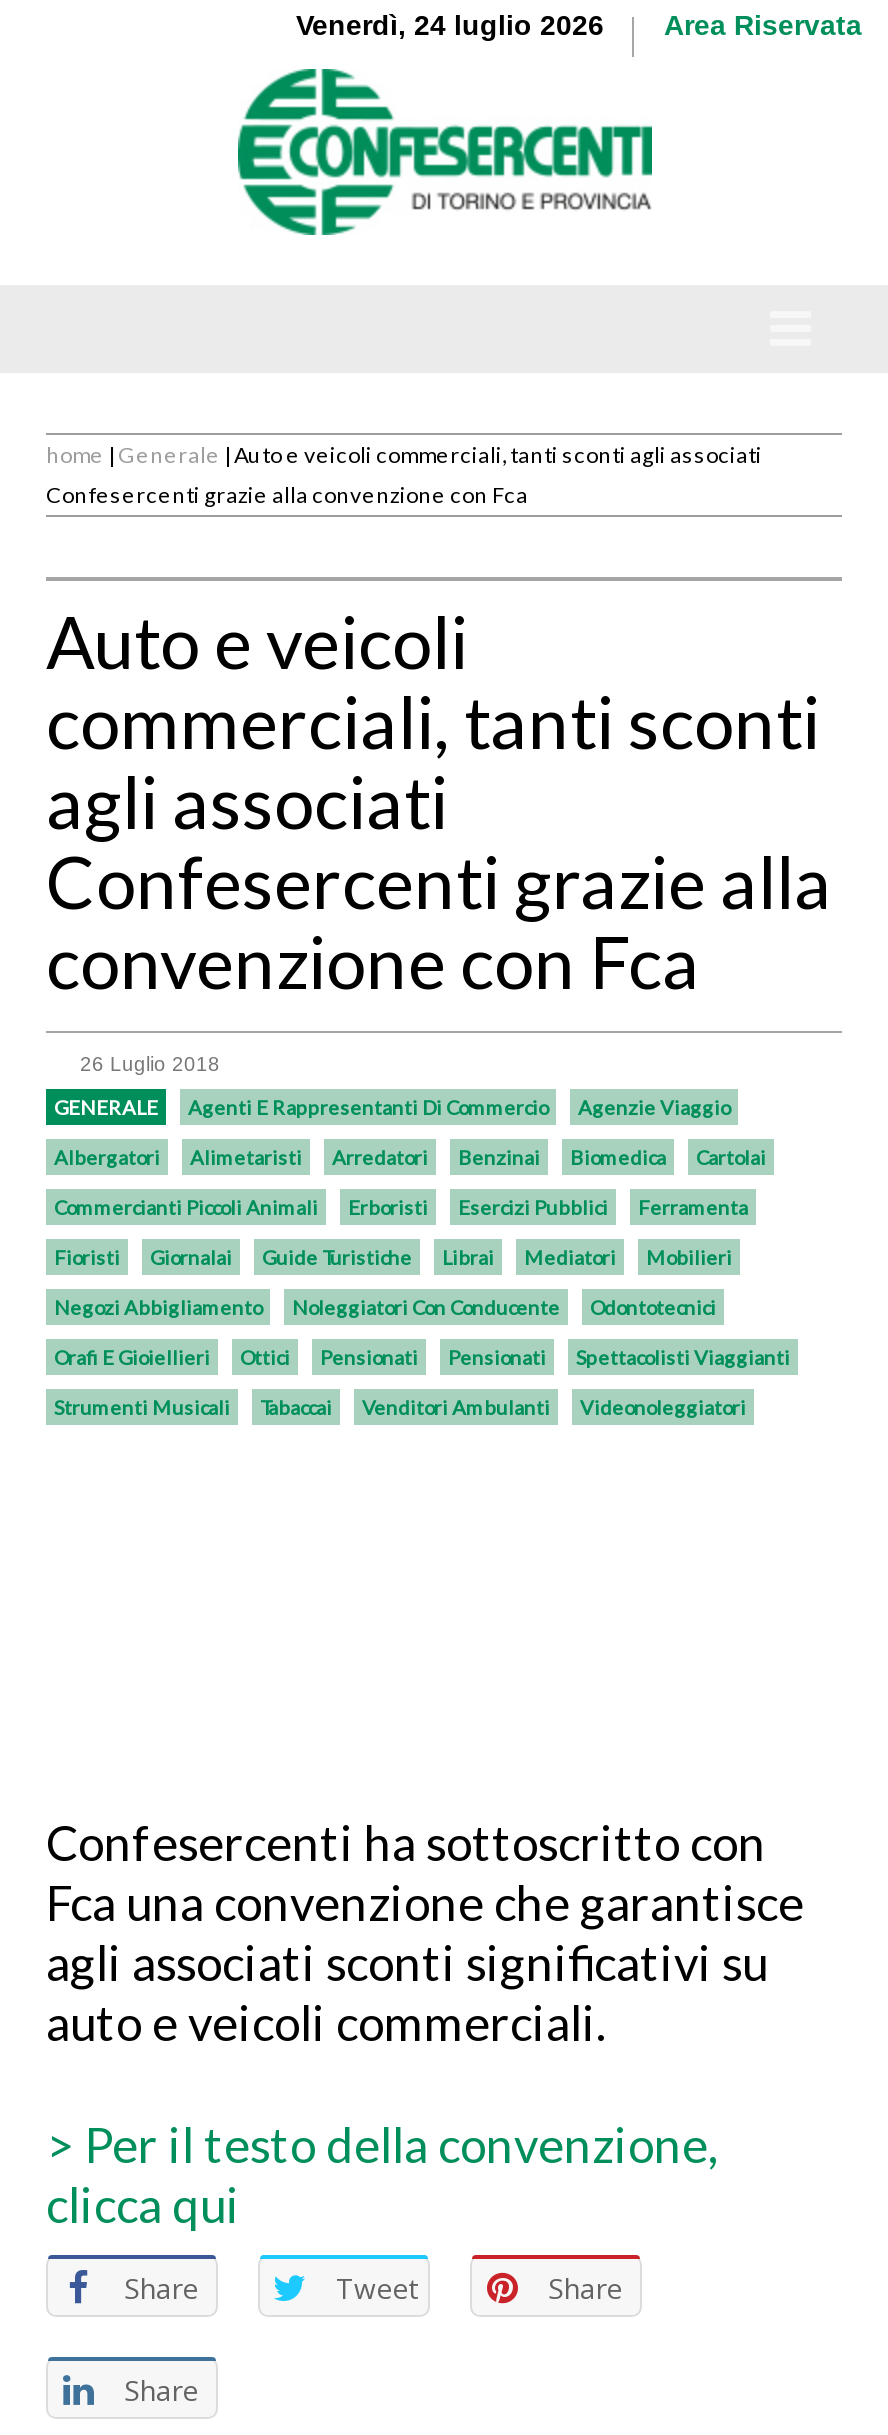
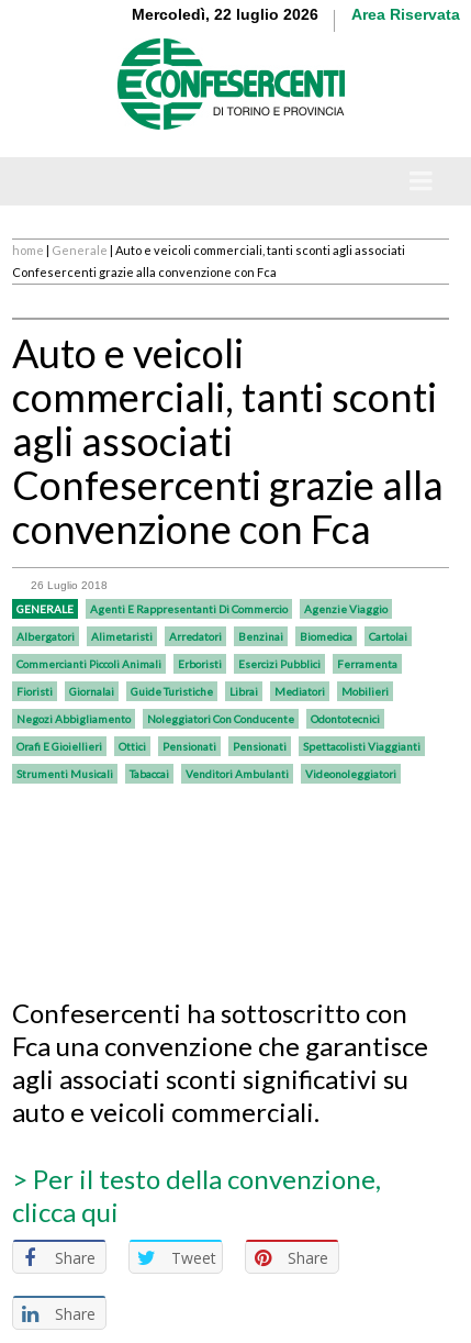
[296,9,604,41] Venerdì, 24 luglio 2026 -> [132,5,318,23] Mercoledì, 22 luglio 2026

